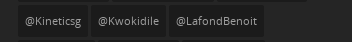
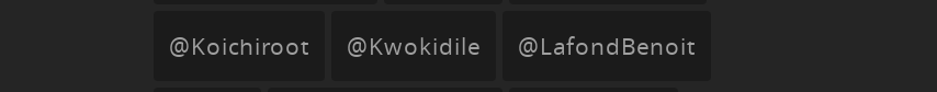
[25,14,81,28] @kineticsg -> [169,31,309,61] @koichiroot

